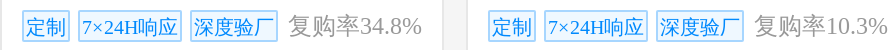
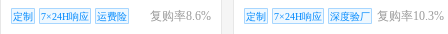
[194,12,422,40] 深度验厂 | 复购率34.8% -> [97,9,211,23] 运费险 | 复购率8.6%

